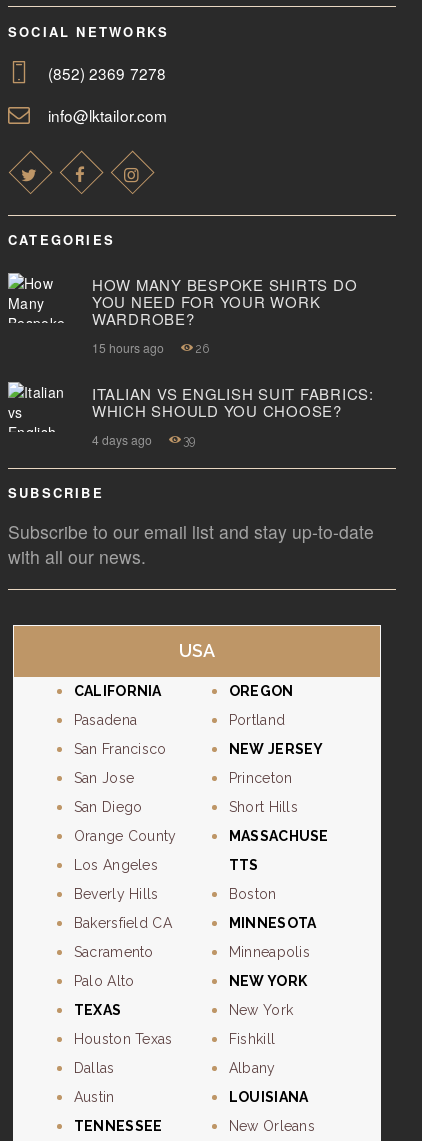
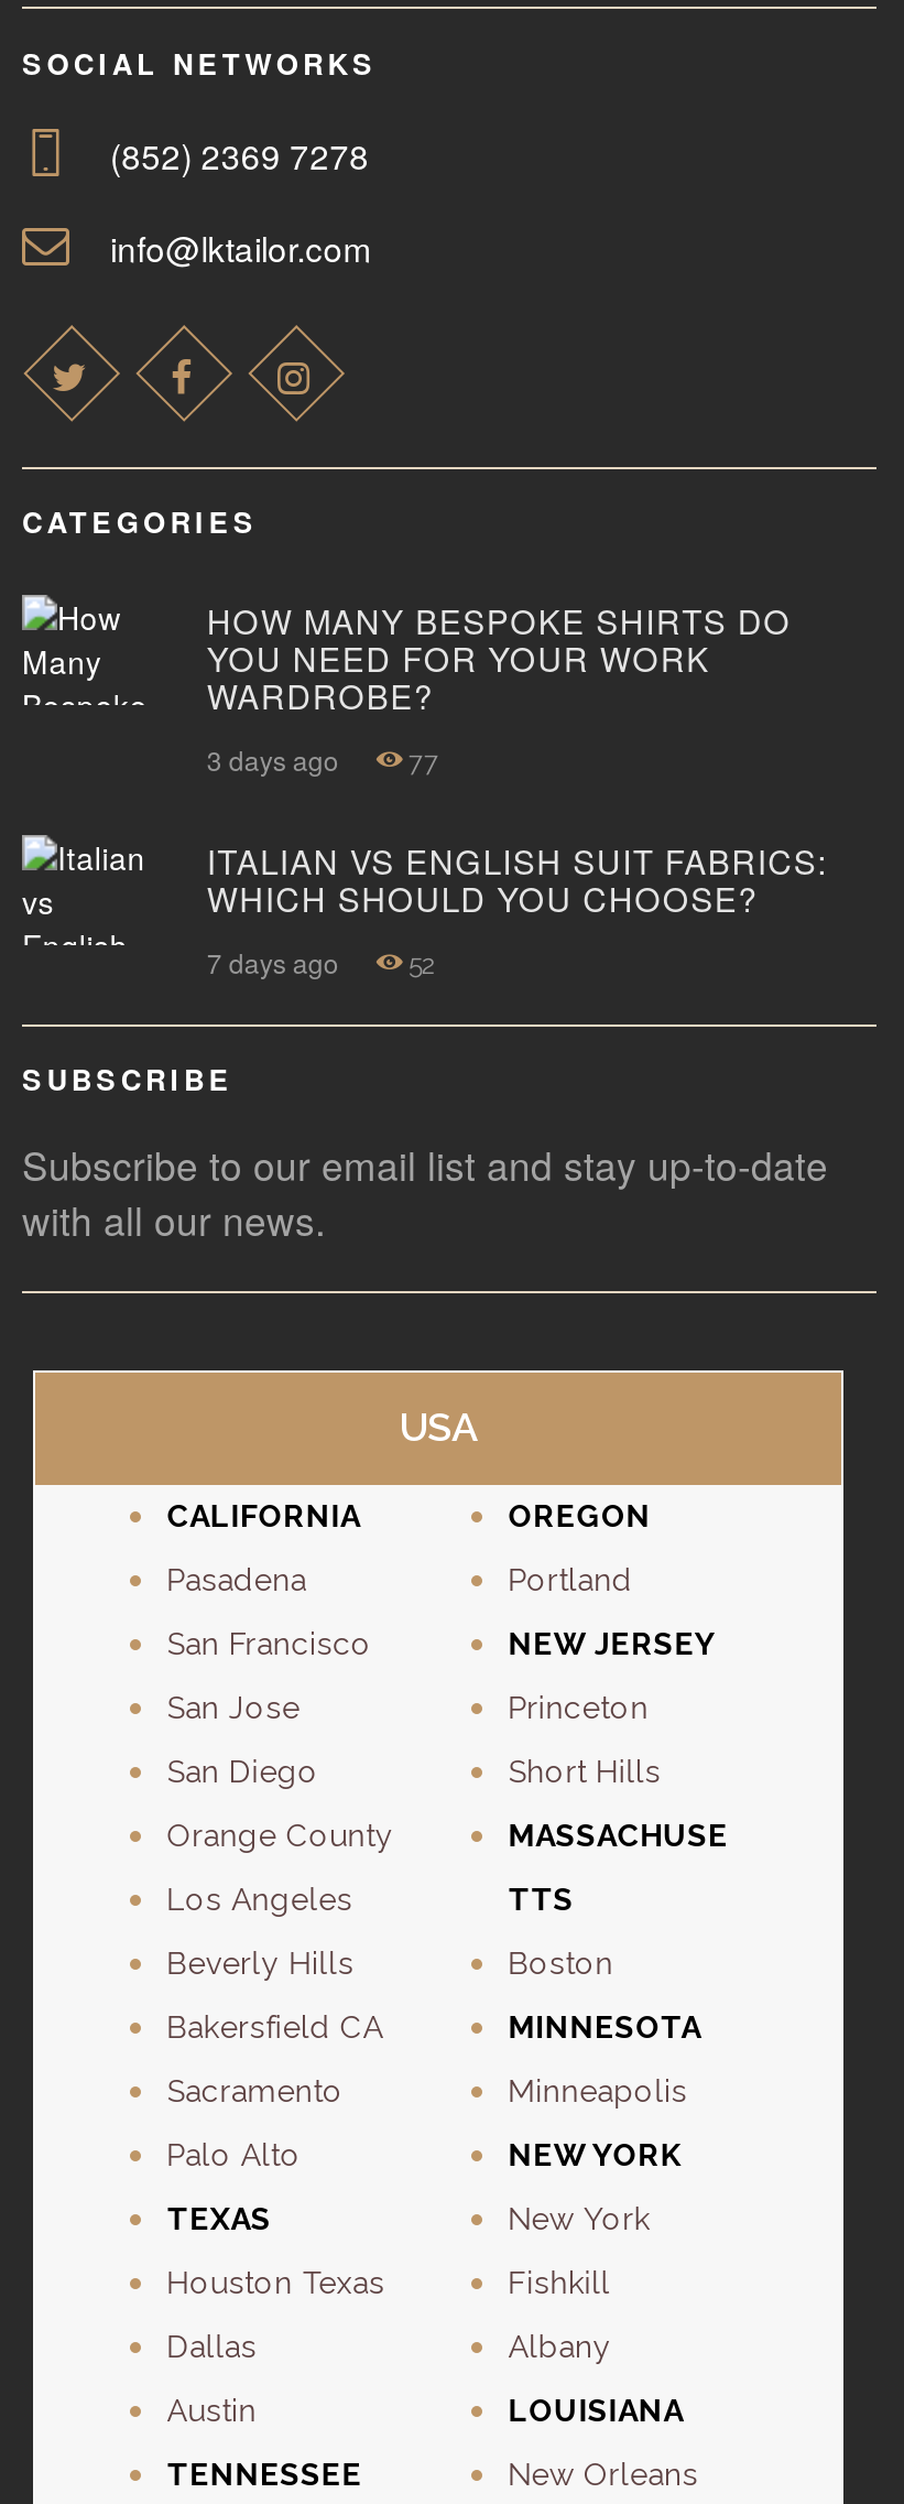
[92,339,164,356] 15 hours ago -> [207,740,339,777] 3 days ago
[195,342,209,356] 26 -> [408,746,439,777] 77
[92,431,152,448] 4 days ago -> [207,942,339,980] 7 days ago
[183,434,195,448] 39 -> [408,949,437,980] 52

